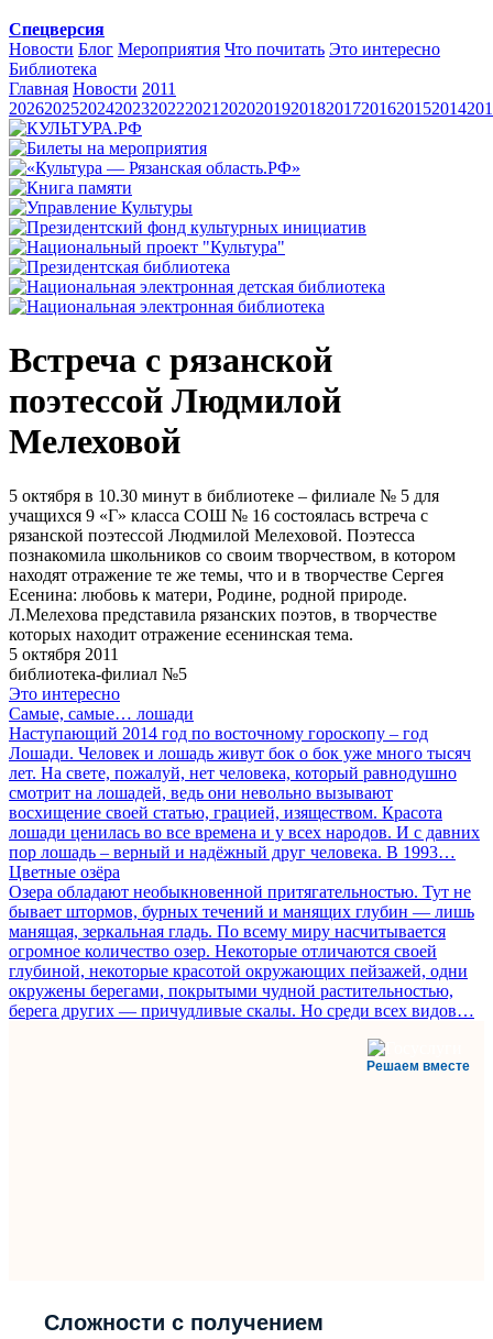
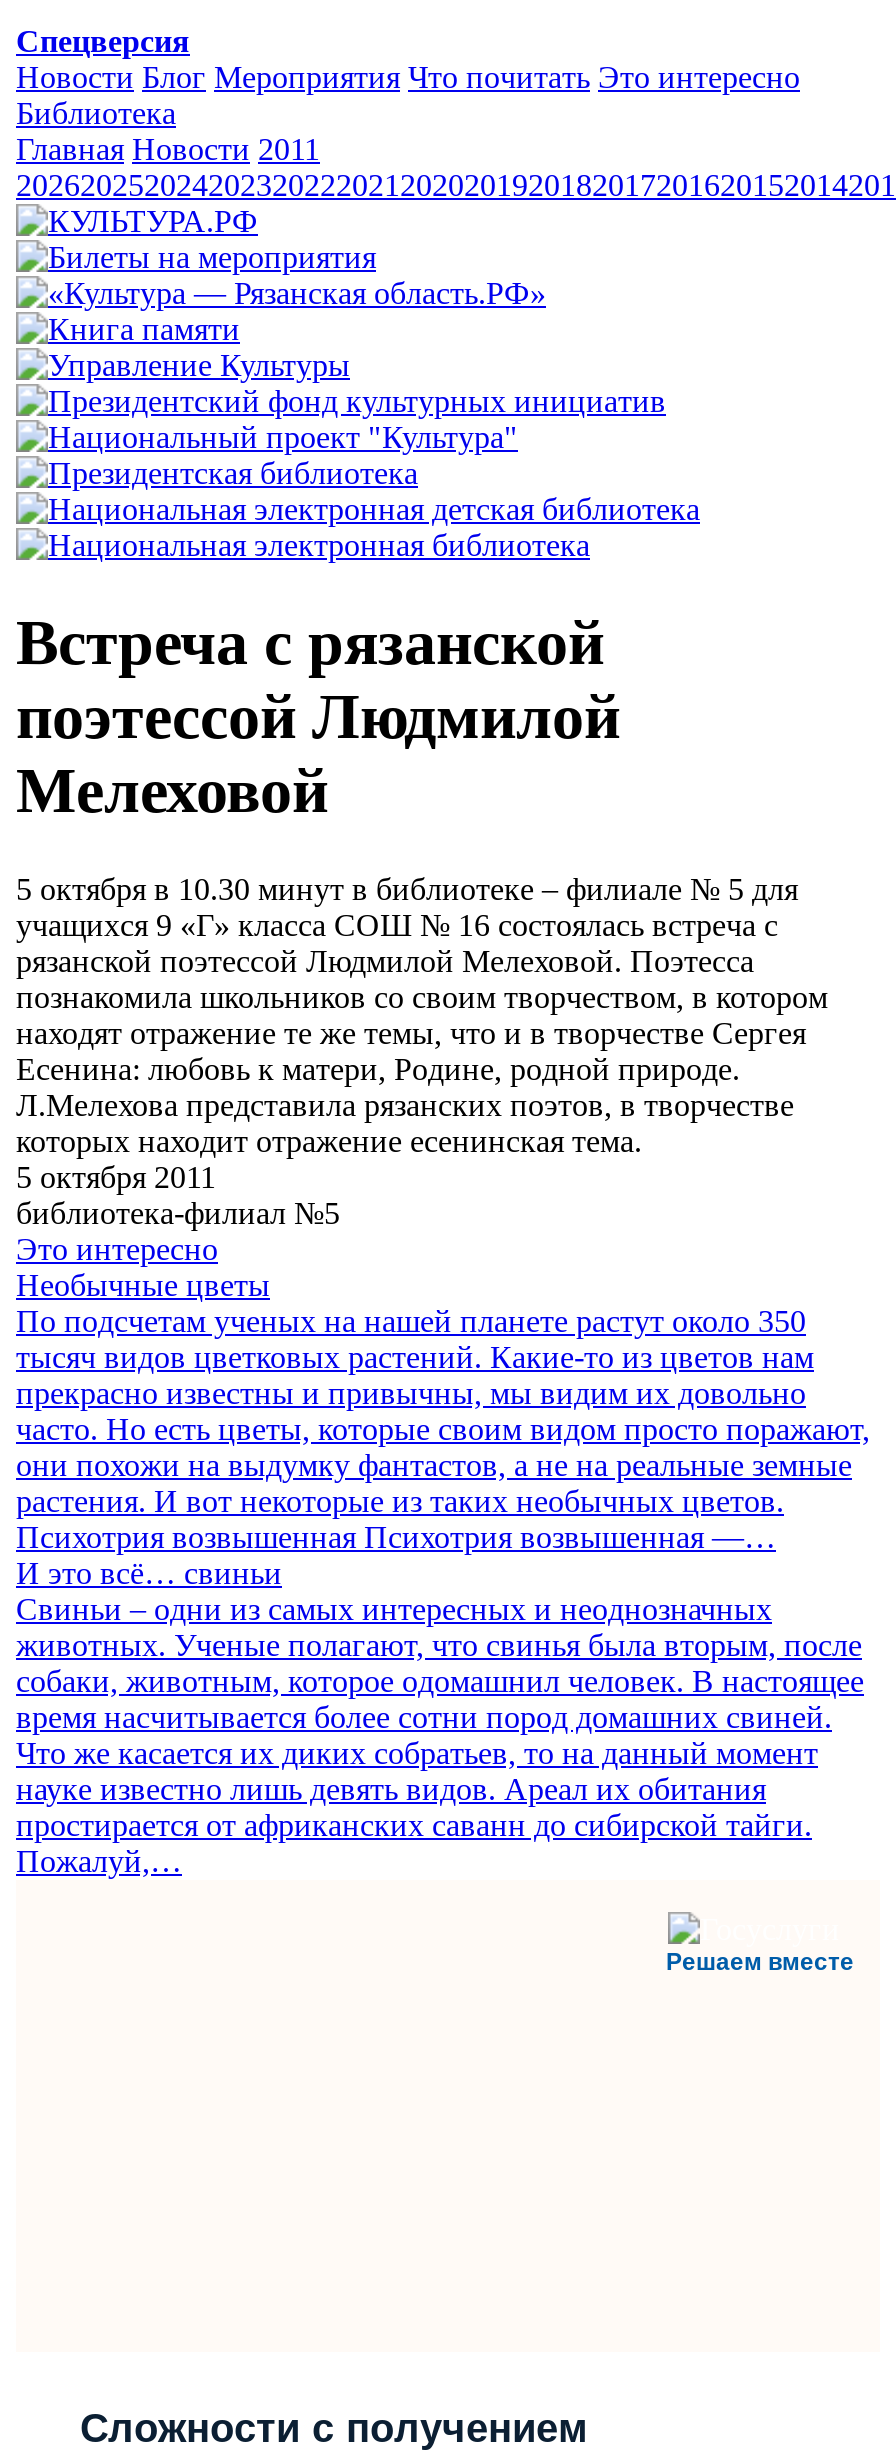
[9,704,480,1020] Самые, самые… лошади | Наступающий 2014 год по восточному гороскопу – год | Лошади. Человек и лошадь живут бок о бок уже много тысяч | лет. На свете, пожалуй, нет человека, который равнодушно | смотрит на лошадей, ведь они невольно вызывают | восхищение своей статью, грацией, изяществом. Красота | лошади ценилась во все времена и у всех народов. И с давних | пор лошадь – верный и надёжный друг человека. В 1993… | Цветные озёра | Озера обладают необыкновенной притягательностью. Тут не | бывает штормов, бурных течений и манящих глубин — лишь | манящая, зеркальная гладь. По всему миру насчитывается | огромное количество озер. Некоторые отличаются своей | глубиной, некоторые красотой окружающих пейзажей, одни | окружены берегами, покрытыми чудной растительностью, | берега других — причудливые скалы. Но среди всех видов… -> [16,1268,870,1878] Необычные цветы | По подсчетам ученых на нашей планете растут около 350 | тысяч видов цветковых растений. Какие-то из цветов нам | прекрасно известны и привычны, мы видим их довольно | часто. Но есть цветы, которые своим видом просто поражают, | они похожи на выдумку фантастов, а не на реальные земные | растения. И вот некоторые из таких необычных цветов. | Психотрия возвышенная Психотрия возвышенная —… | И это всё… свиньи | Свиньи – одни из самых интересных и неоднозначных | животных. Ученые полагают, что свинья была вторым, после | собаки, животным, которое одомашнил человек. В настоящее | время насчитывается более сотни пород домашних свиней. | Что же касается их диких собратьев, то на данный момент | науке известно лишь девять видов. Ареал их обитания | простирается от африканских саванн до сибирской тайги. | Пожалуй,…

